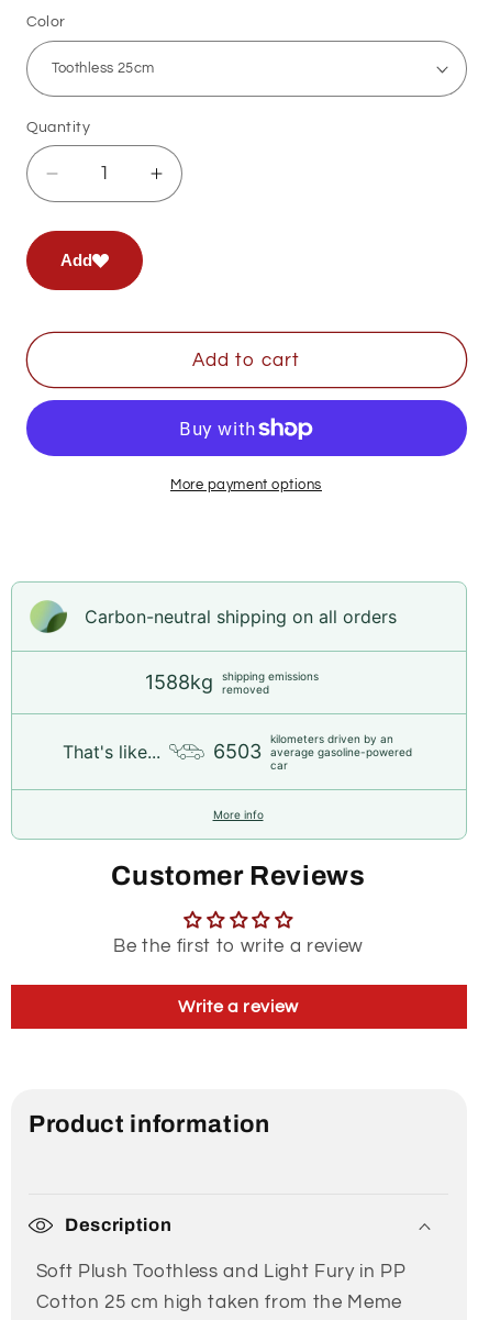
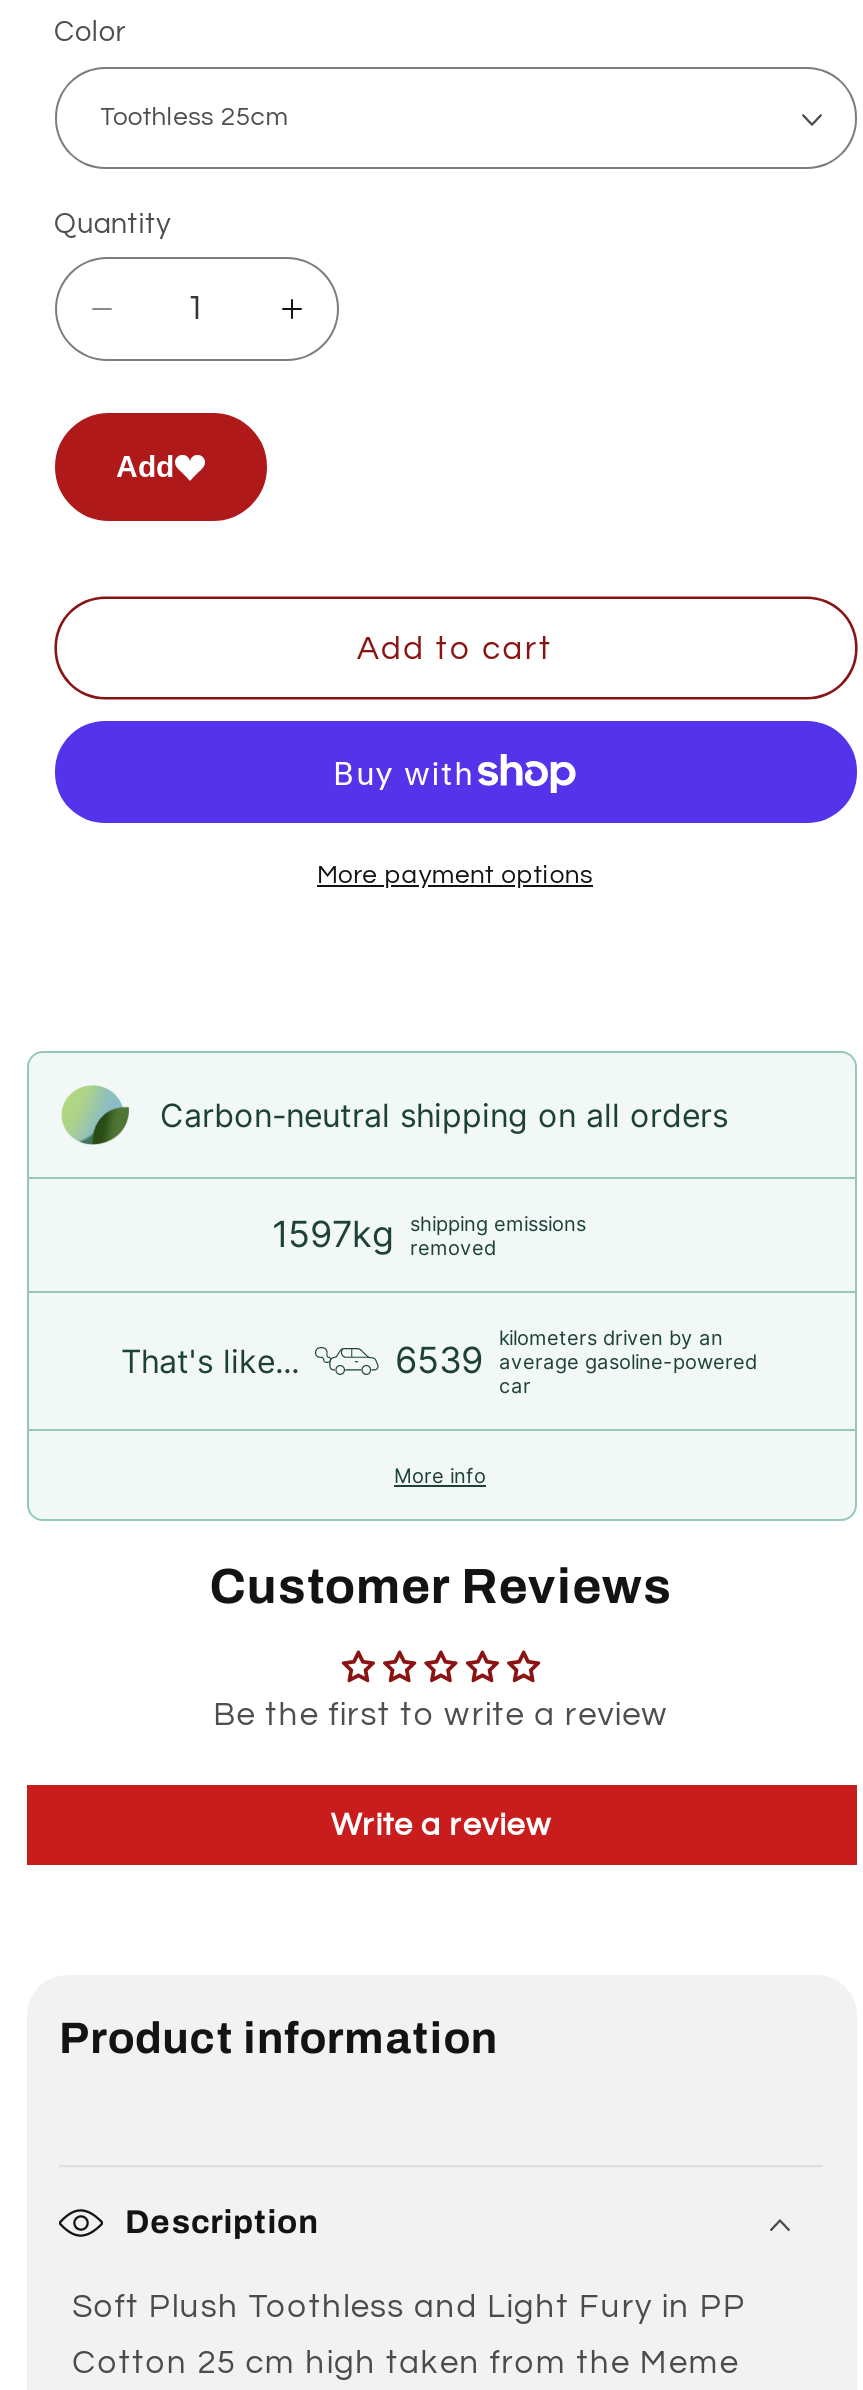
[145,669,319,696] 1588kg shipping emissions removed -> [272,1211,586,1259] 1597kg shipping emissions removed
[213,740,412,763] 6503 average gasoline-powered -> [395,1339,757,1381] 6539 average gasoline-powered

